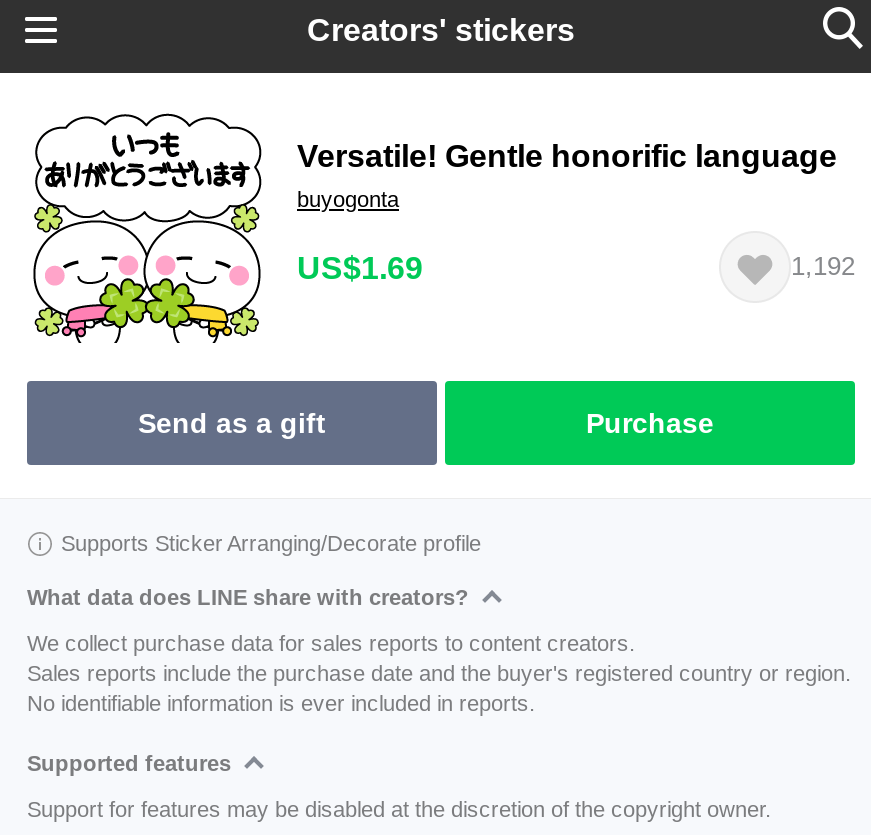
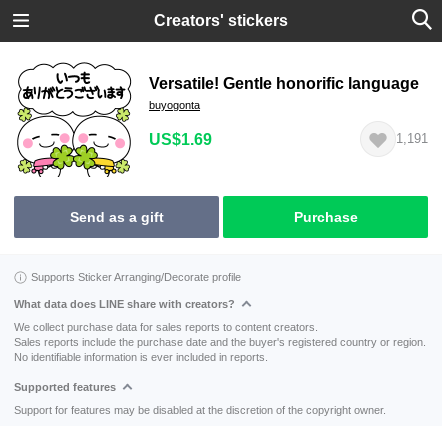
[791,251,855,281] 1,192 -> [396,131,428,146] 1,191

